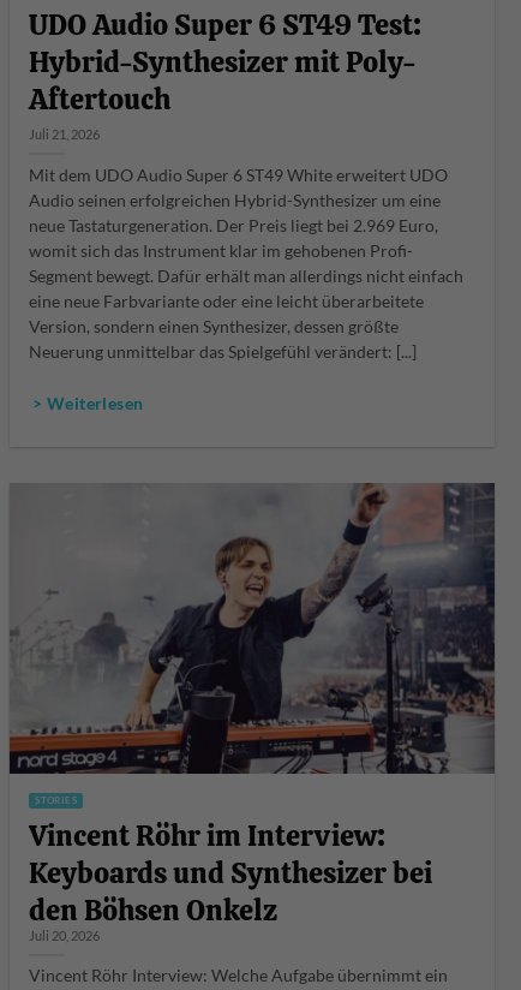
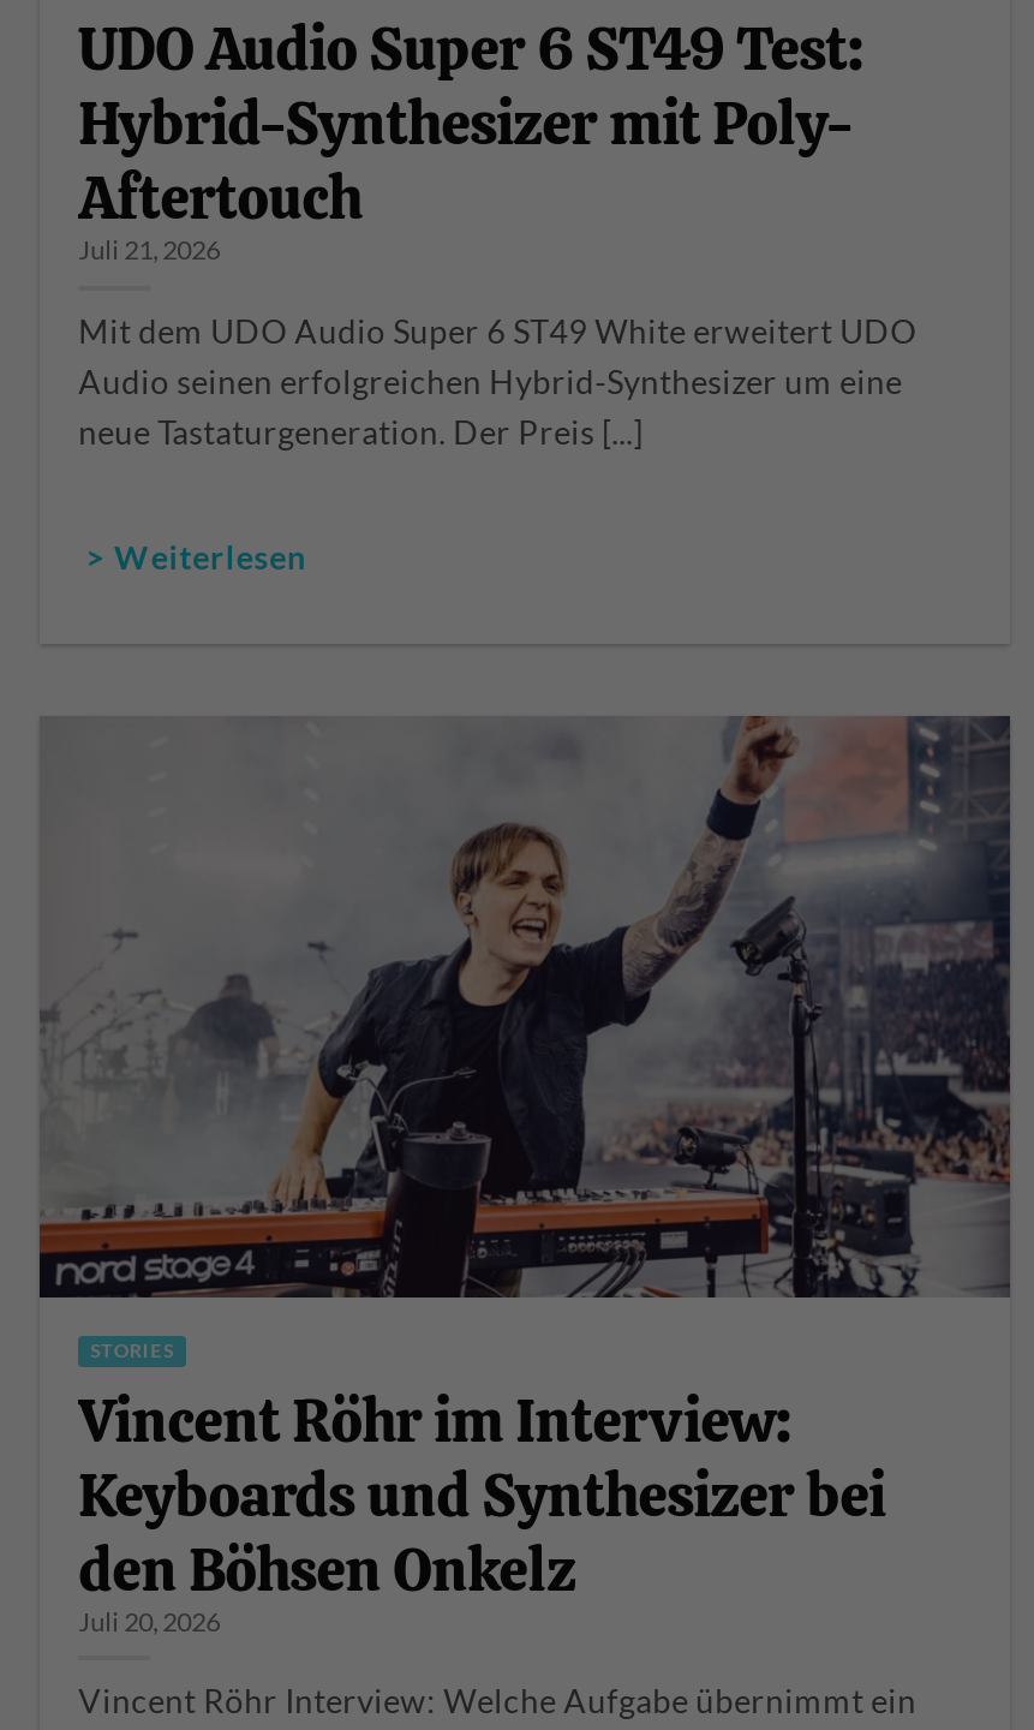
[29,216,463,361] neue Tastaturgeneration. Der Preis liegt bei 2.969 Euro, | womit sich das Instrument klar im gehobenen Profi- | Segment bewegt. Dafür erhält man allerdings nicht einfach | eine neue Farbvariante oder eine leicht überarbeitete | Version, sondern einen Synthesizer, dessen größte | Neuerung unmittelbar das Spielgefühl verändert: [...] -> [78,412,643,451] neue Tastaturgeneration. Der Preis [...]

